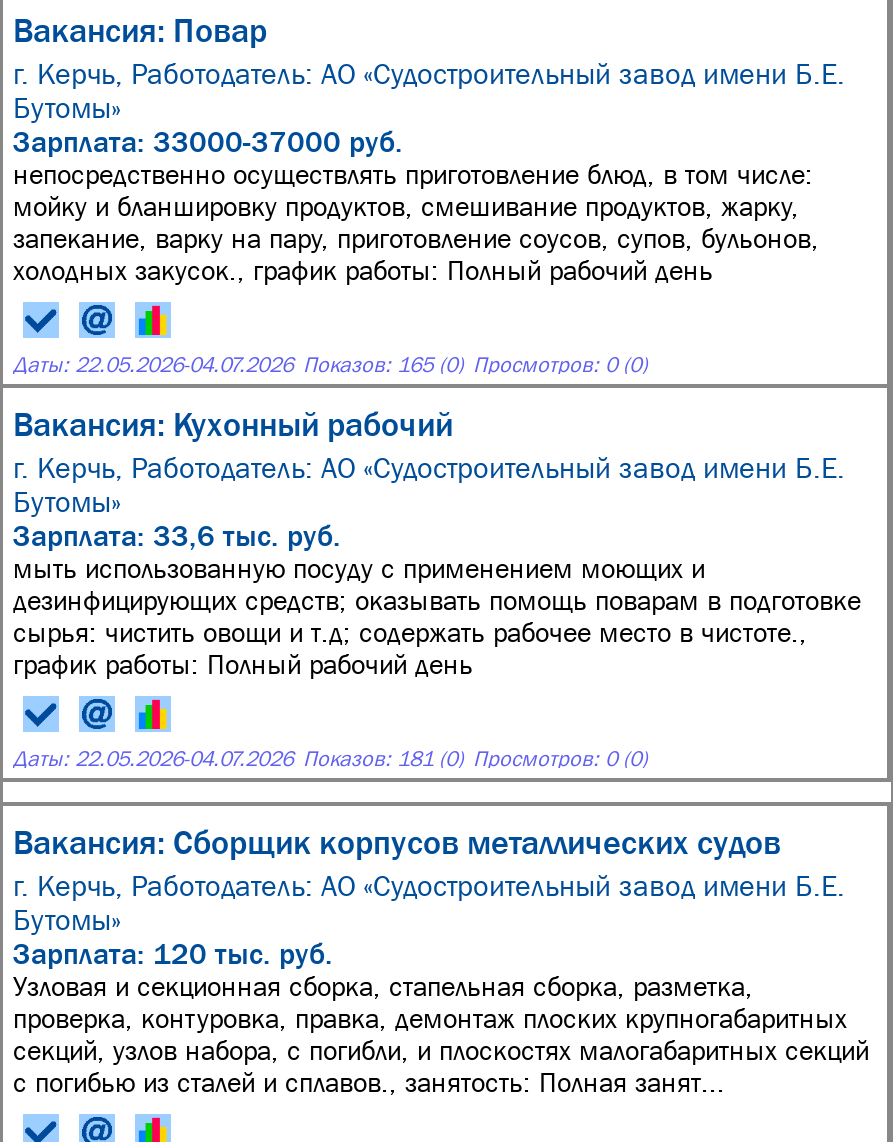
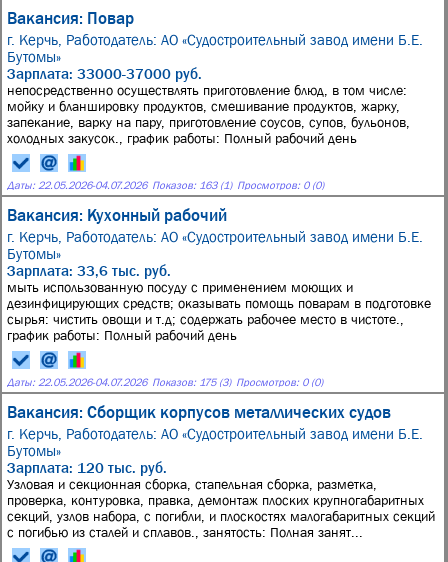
[13,351,647,375] Даты: 22.05.2026-04.07.2026 Показов: 165 (0) Просмотров: 0 (0) -> [7,178,324,190] Даты: 22.05.2026-04.07.2026 Показов: 163 (1) Просмотров: 0 (0)
[13,745,647,769] Даты: 22.05.2026-04.07.2026 Показов: 181 (0) Просмотров: 0 (0) -> [7,375,323,387] Даты: 22.05.2026-04.07.2026 Показов: 175 (3) Просмотров: 0 (0)

